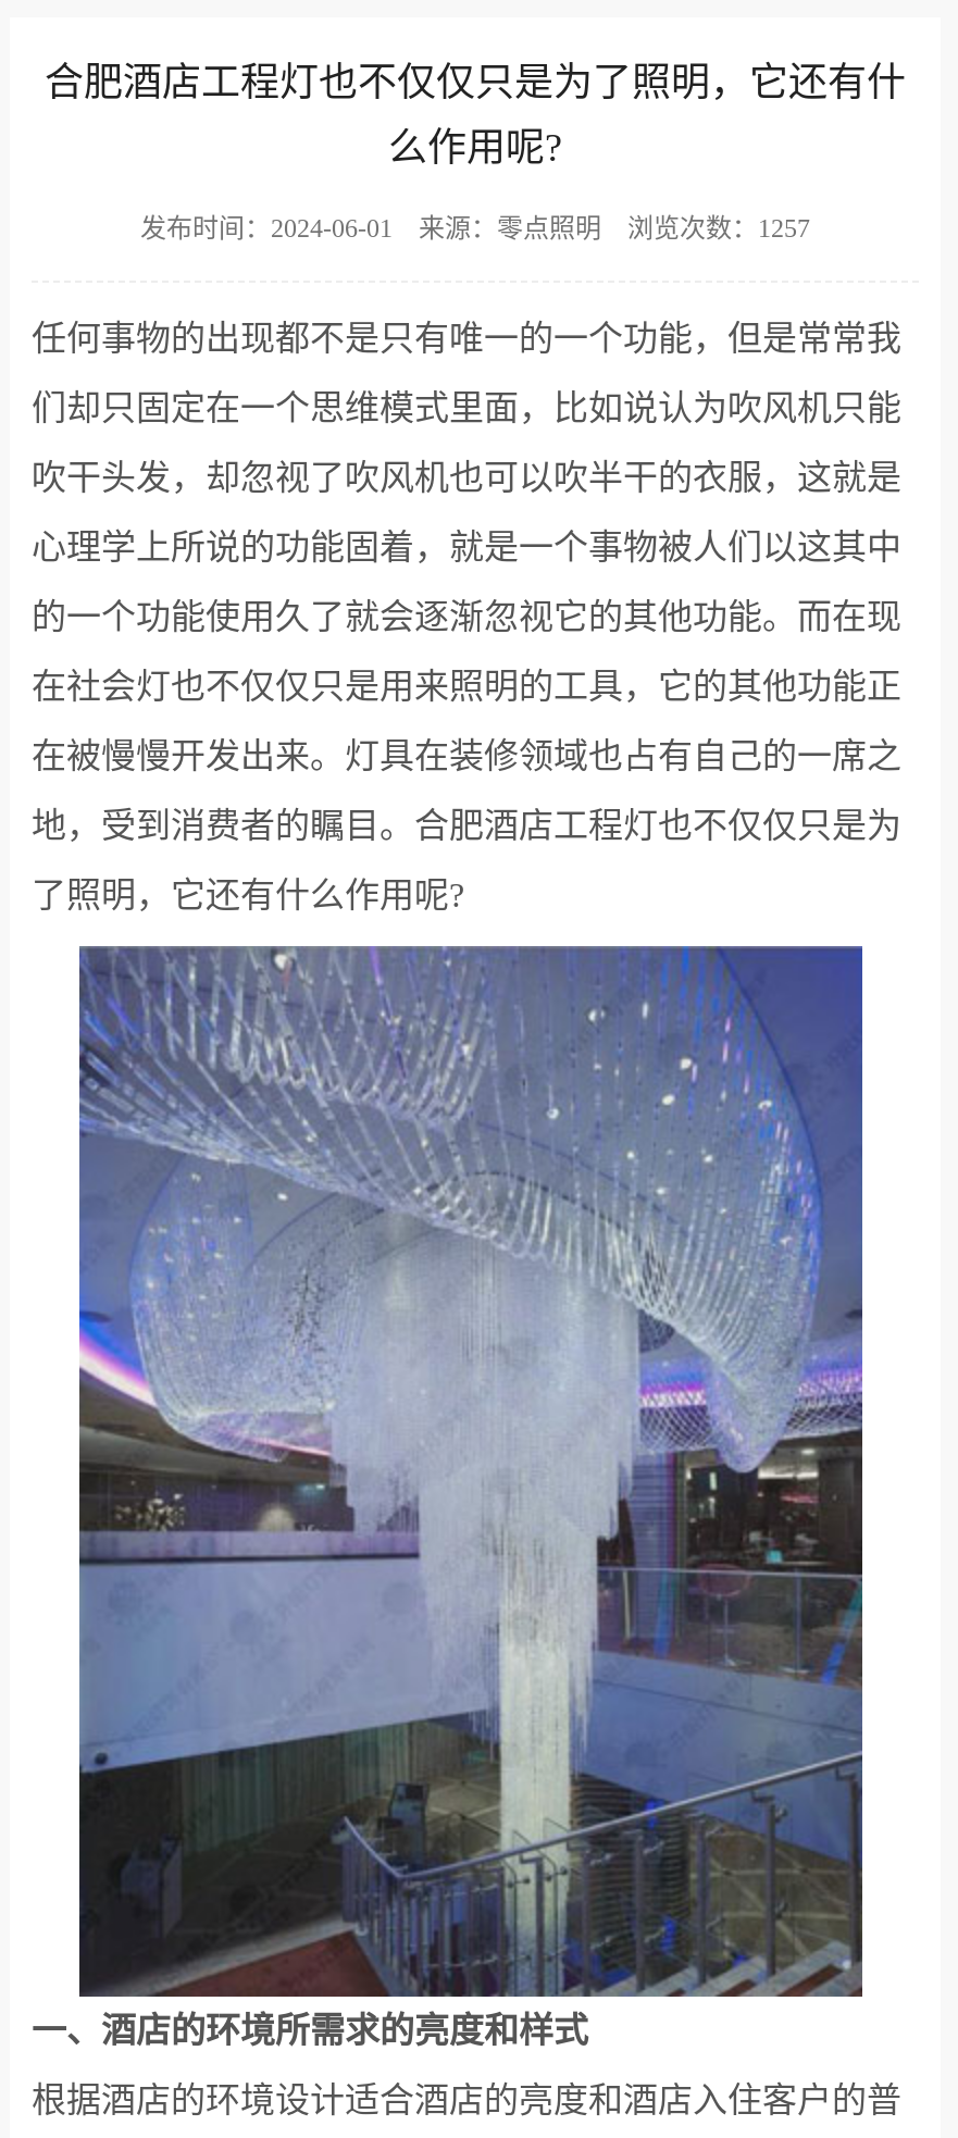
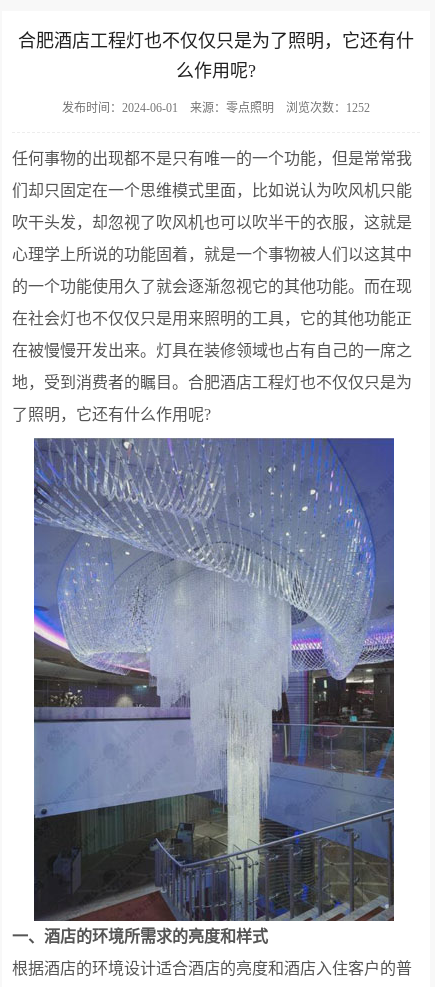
[140,214,810,244] 发布时间：2024-06-01 来源：零点照明 浏览次数：1257 -> [62,101,370,115] 发布时间：2024-06-01 来源：零点照明 浏览次数：1252

